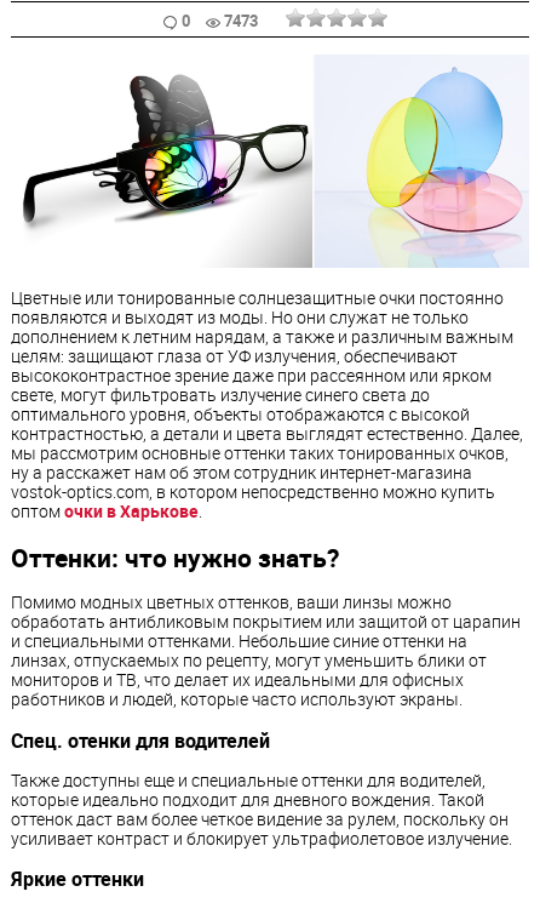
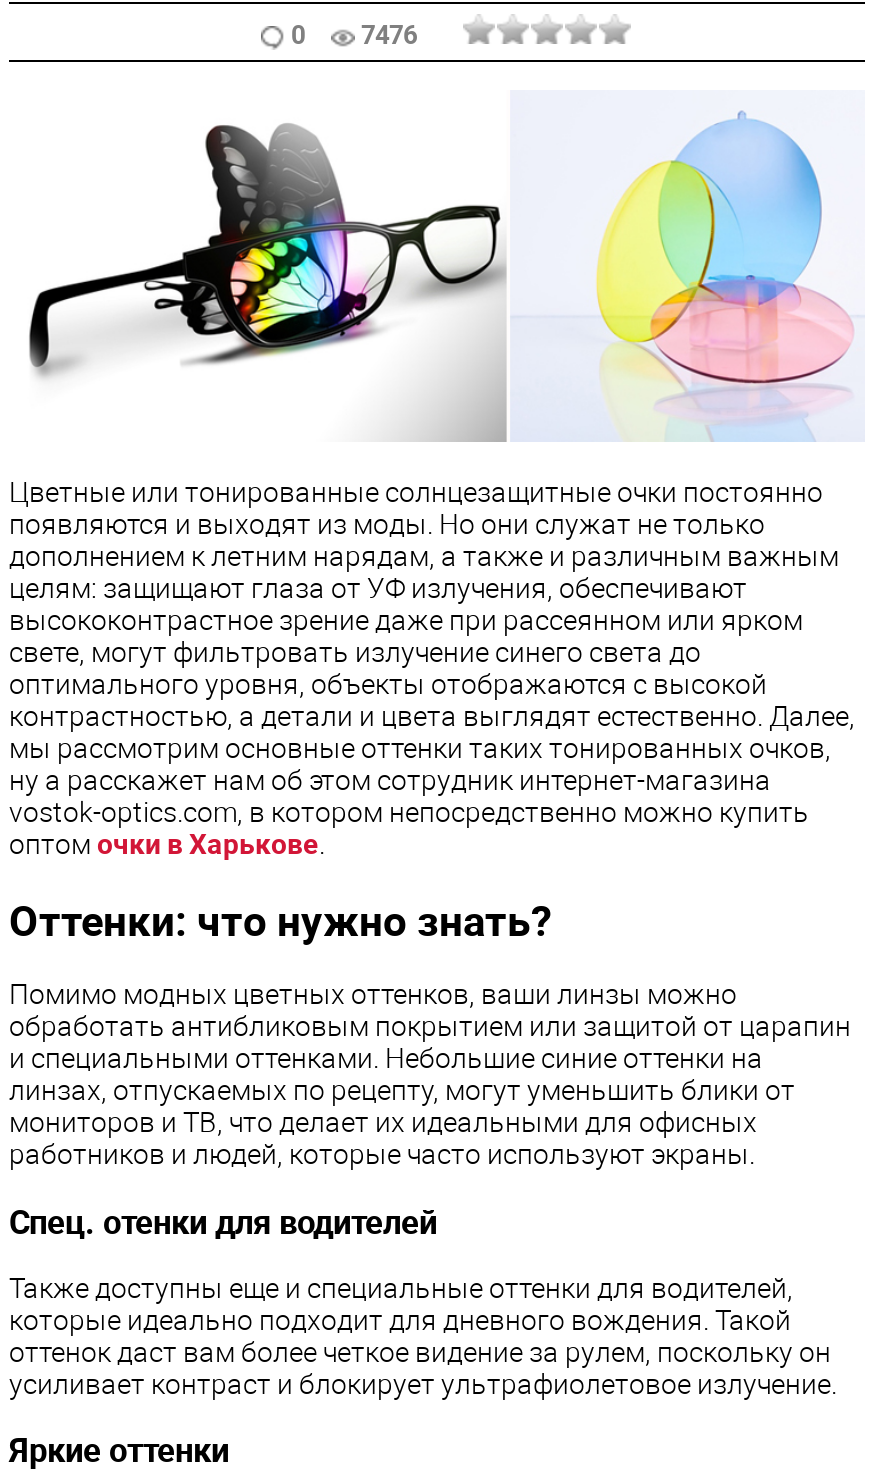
[182,10,262,32] 0 7473 -> [291,16,423,52] 0 7476

